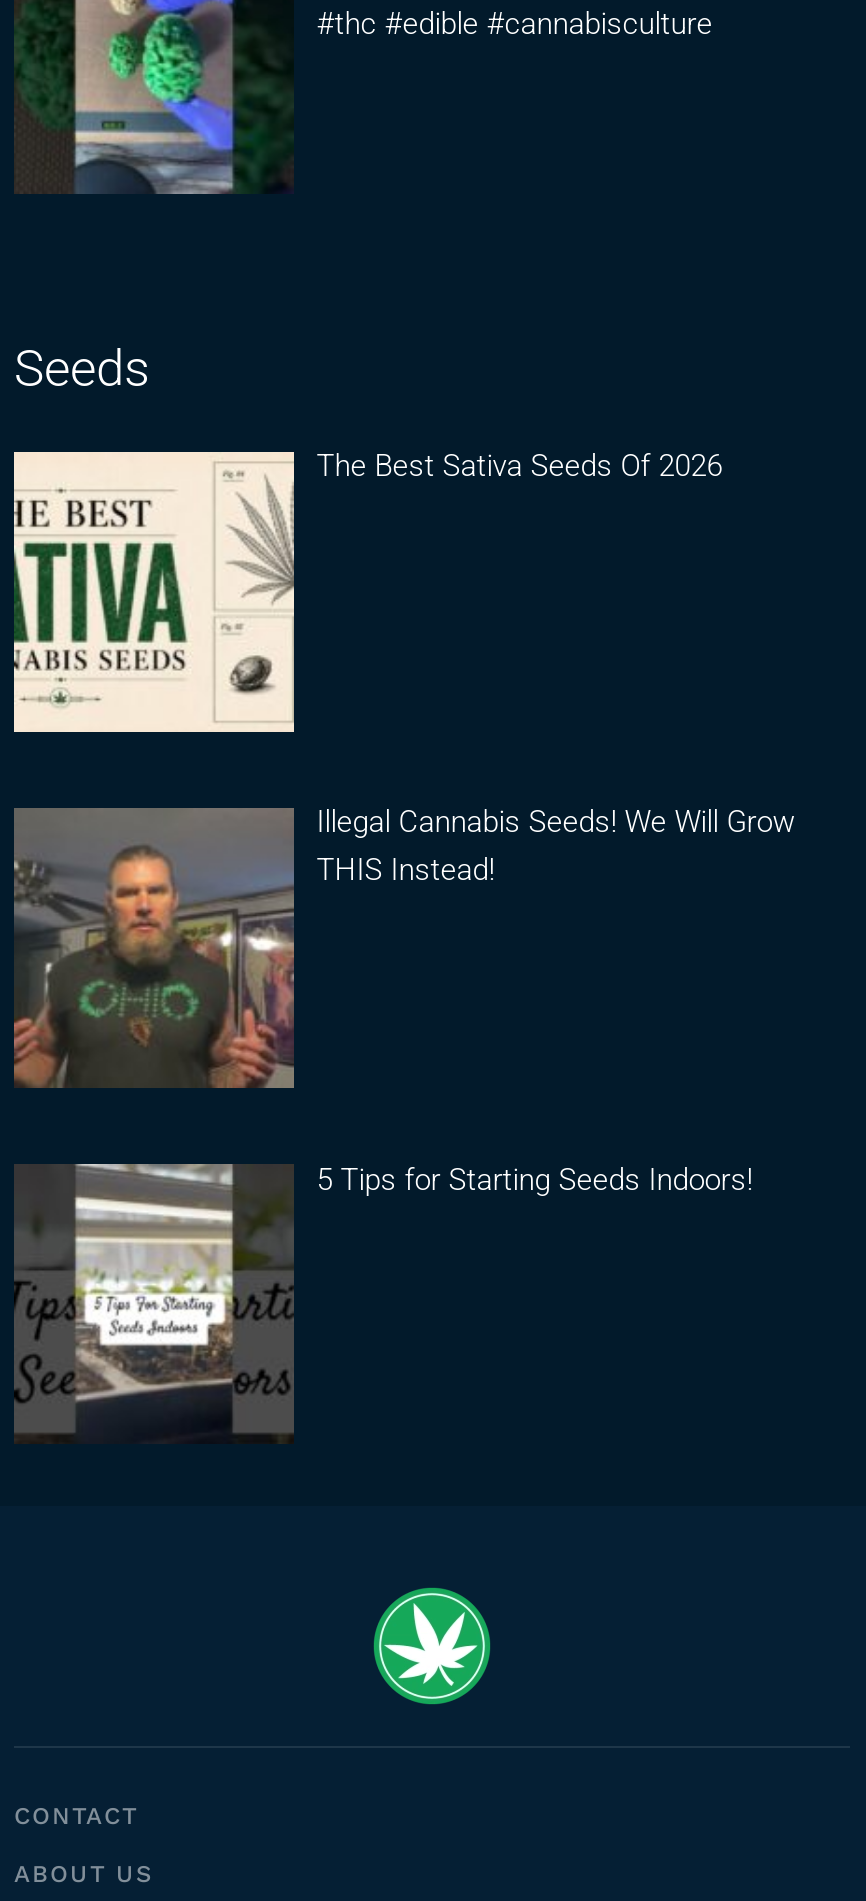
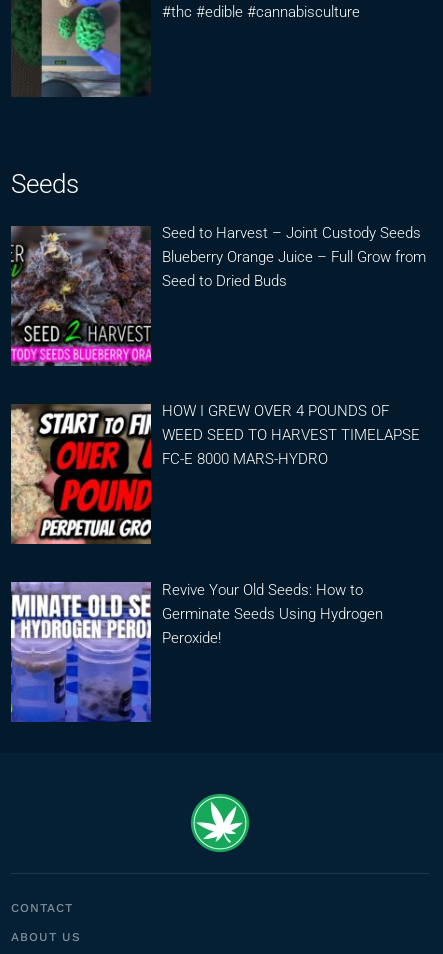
[12,448,722,734] [image] | The Best Sativa Seeds Of 2026 -> [10,224,426,366] [image] | Seed to Harvest – Joint Custody Seeds | Blueberry Orange Juice – Full Grow from | Seed to Dried Buds
[14,805,794,1088] [image] | Illegal Cannabis Seeds! We Will Grow | THIS Instead! -> [10,402,420,545] [image] | HOW I GREW OVER 4 POUNDS OF | WEED SEED TO HARVEST TIMELAPSE | FC-E 8000 MARS-HYDRO
[14,1161,752,1444] [image] | 5 Tips for Starting Seeds Indoors! -> [10,580,383,723] [image] | Revive Your Old Seeds: How to | Germinate Seeds Using Hydrogen | Peroxide!

